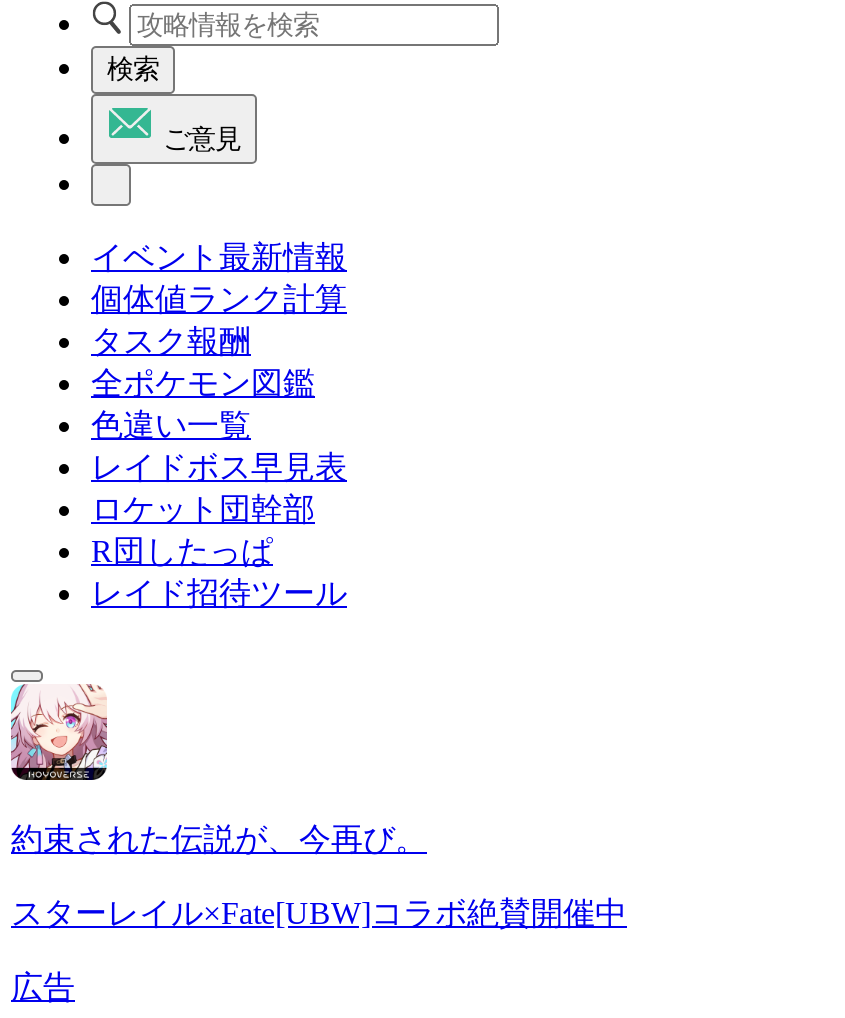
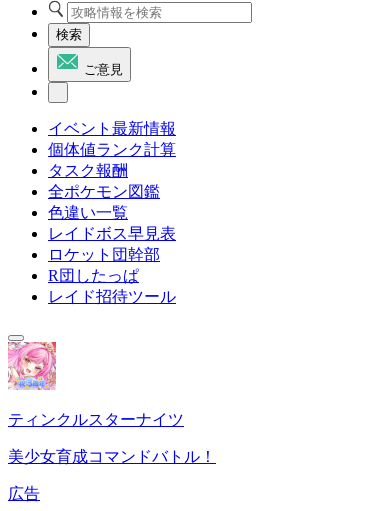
[9,682,427,856] [image] | 約束された伝説が、今再び。 -> [7,341,184,428] [image] | ティンクルスターナイツ
[11,896,627,930] スターレイル×Fate[UBW]コラボ絶賛開催中 -> [8,448,216,465] 美少女育成コマンドバトル！

